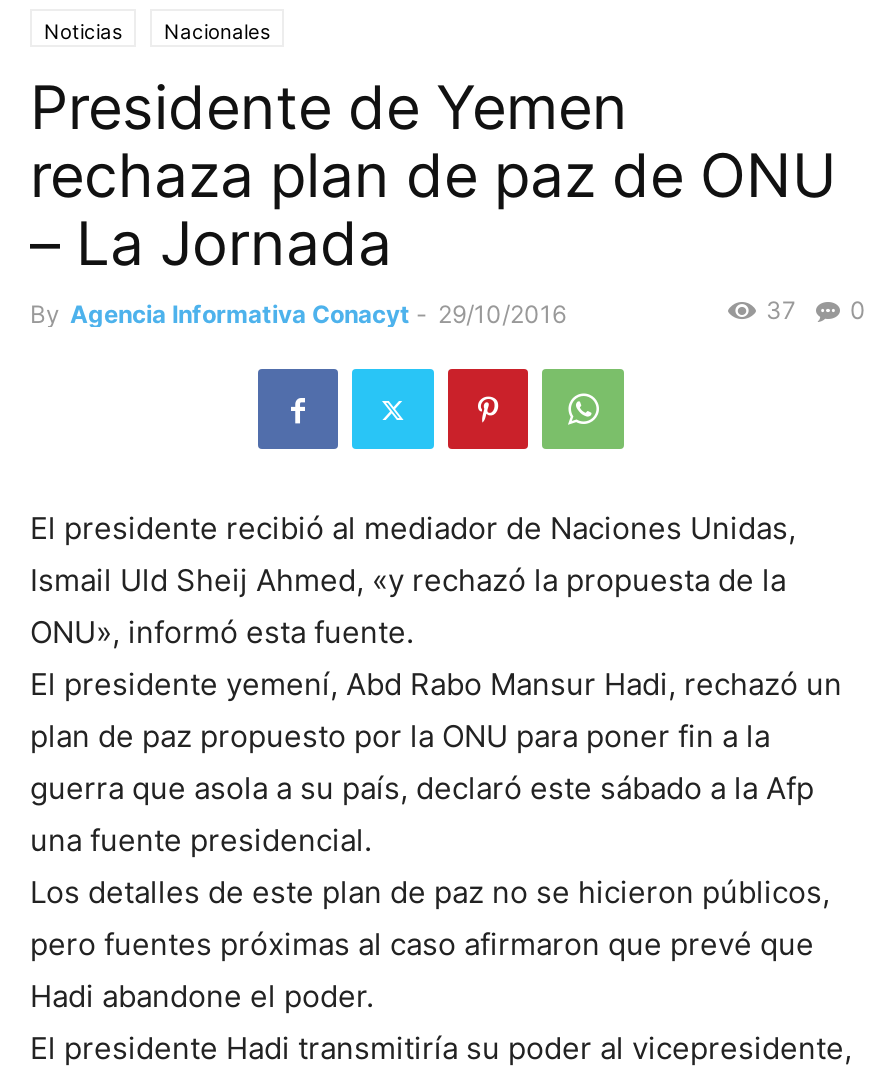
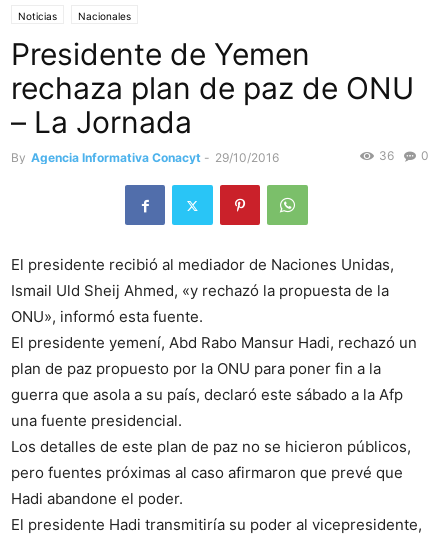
[766,295,866,325] 37 0 -> [379,148,429,163] 36 0

